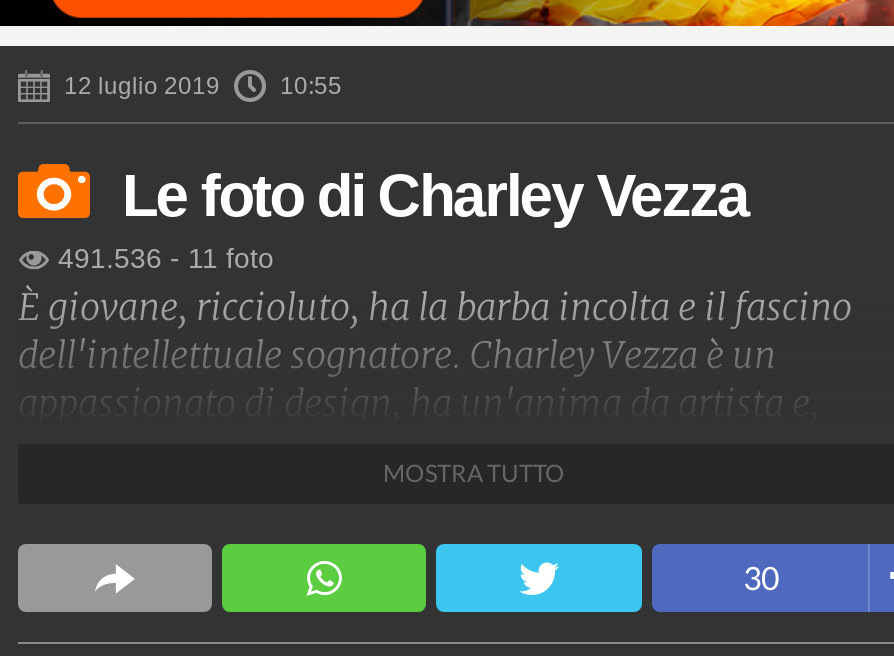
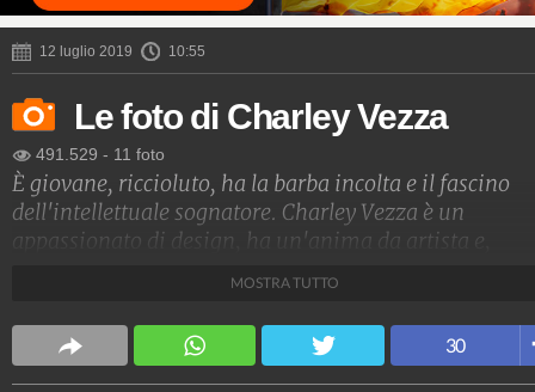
[58,242,274,274] 491.536 - 11 foto -> [36,144,165,163] 491.529 - 11 foto

